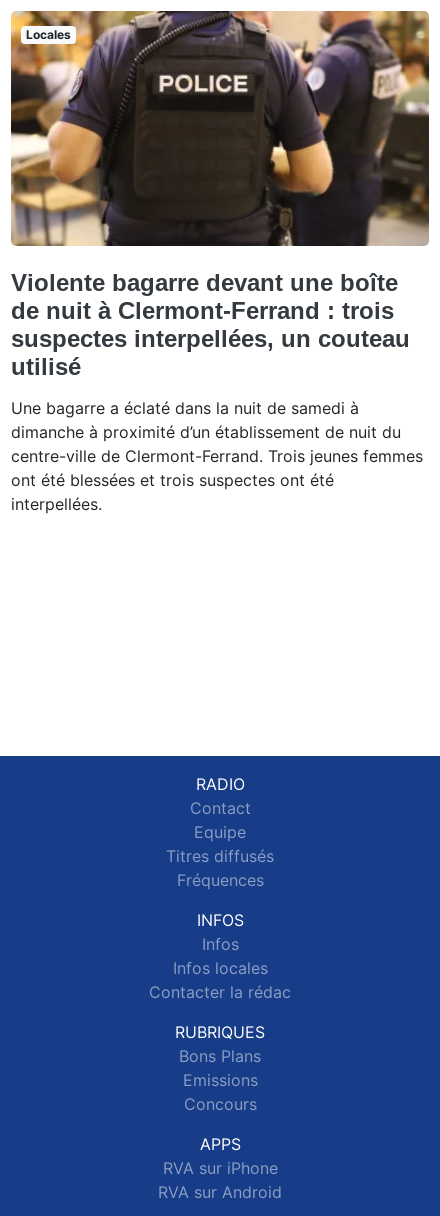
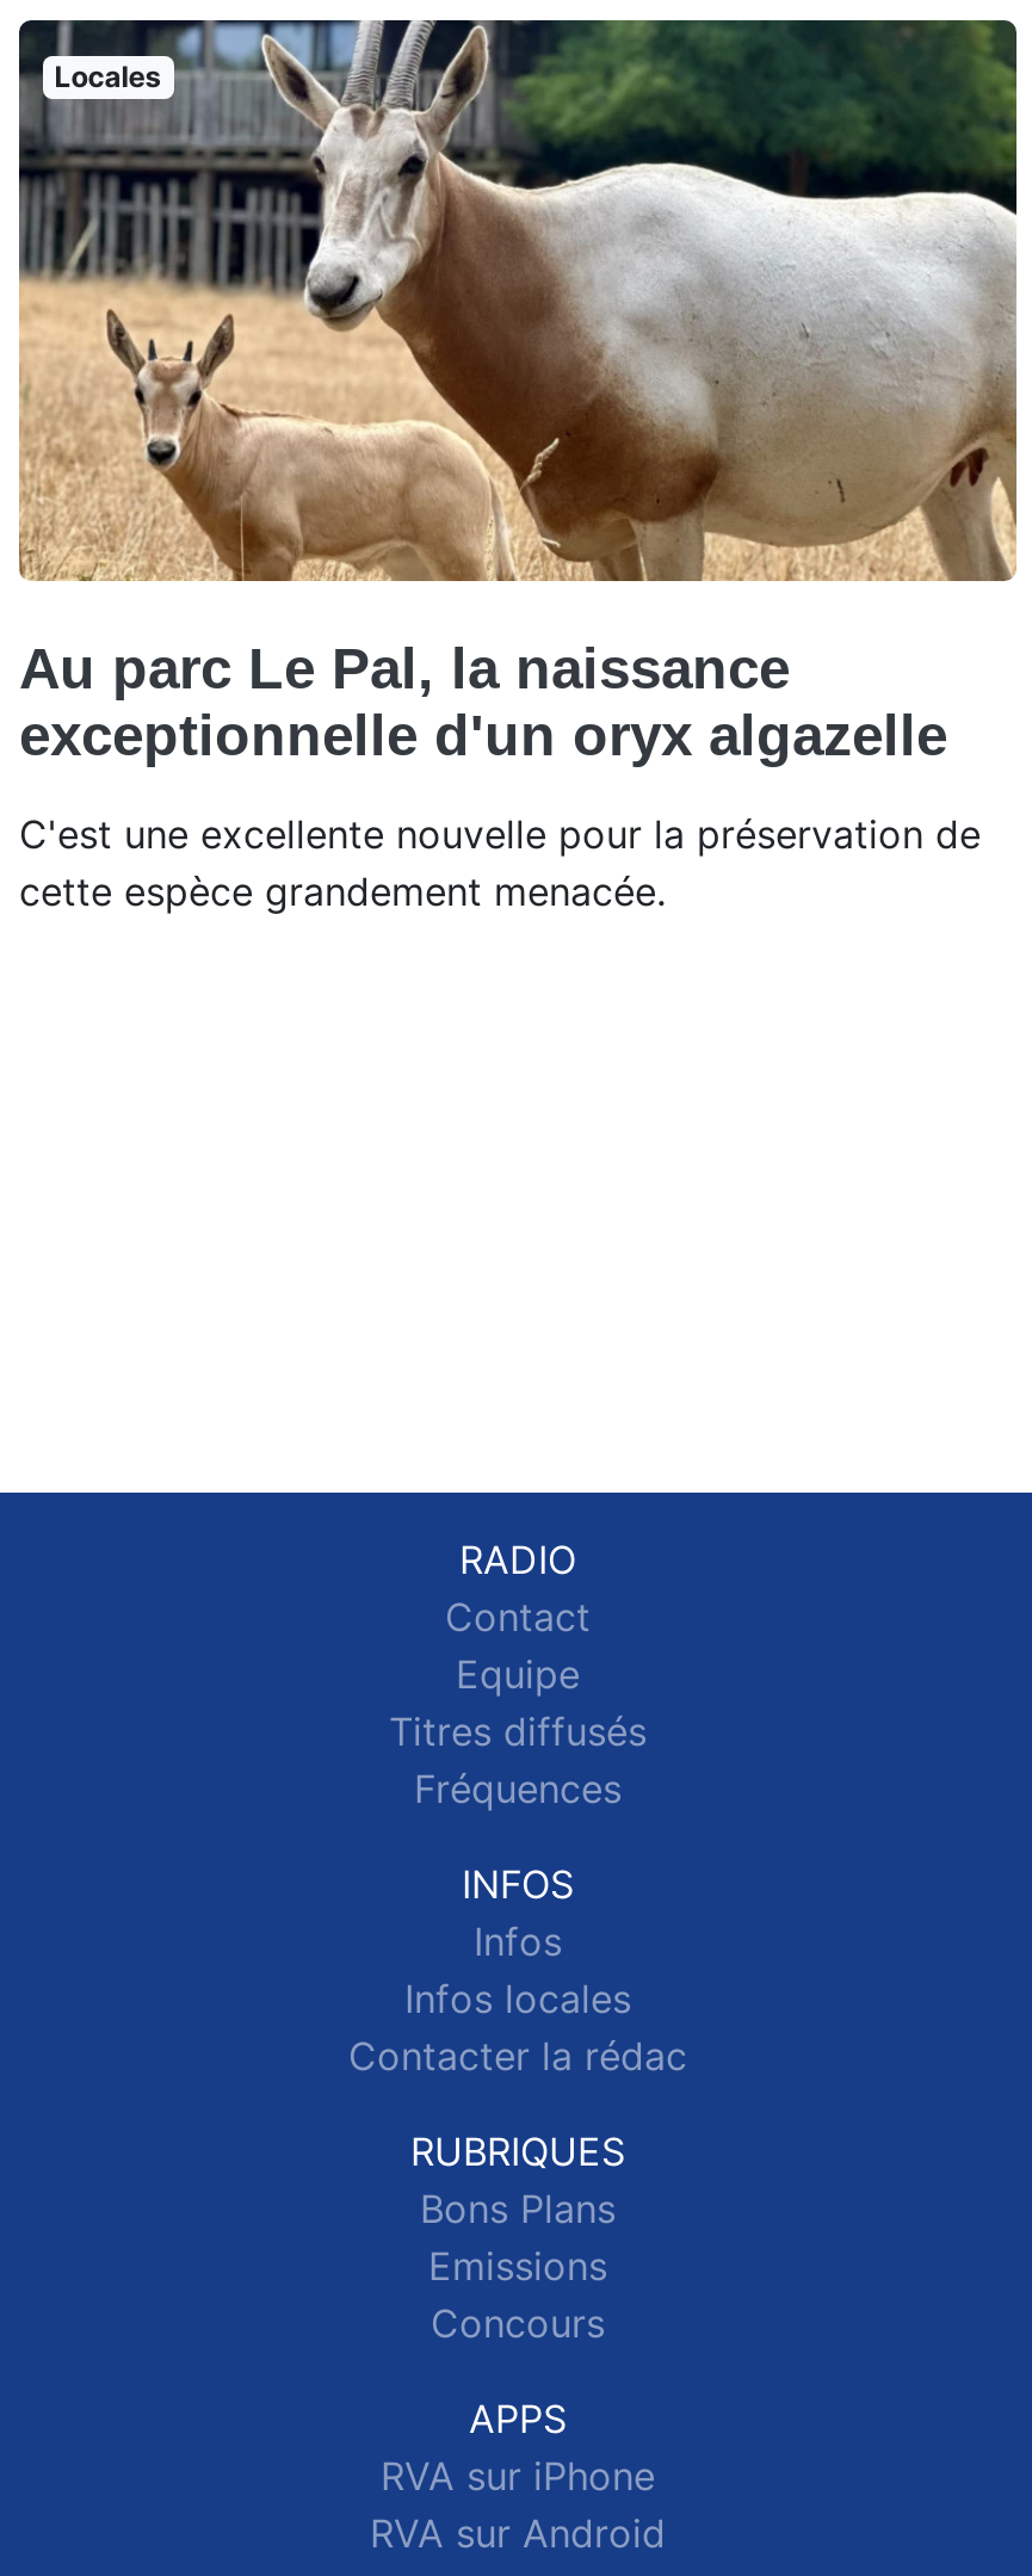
[10,10,430,380] [image] | Violente bagarre devant une boîte | de nuit à Clermont-Ferrand : trois | suspectes interpellées, un couteau | utilisé -> [17,18,1019,767] [image] | Au parc Le Pal, la naissance | exceptionnelle d'un oryx algazelle
[11,398,423,514] Une bagarre a éclaté dans la nuit de samedi à | dimanche à proximité d’un établissement de nuit du | centre-ville de Clermont-Ferrand. Trois jeunes femmes | ont été blessées et trois suspectes ont été | interpellées. -> [19,810,981,915] C'est une excellente nouvelle pour la préservation de | cette espèce grandement menacée.

